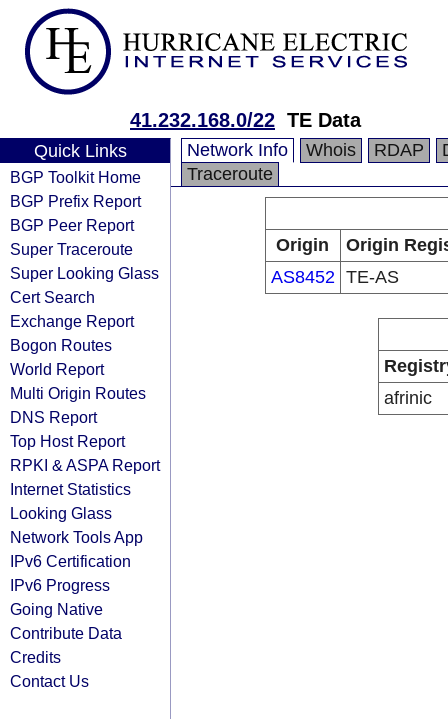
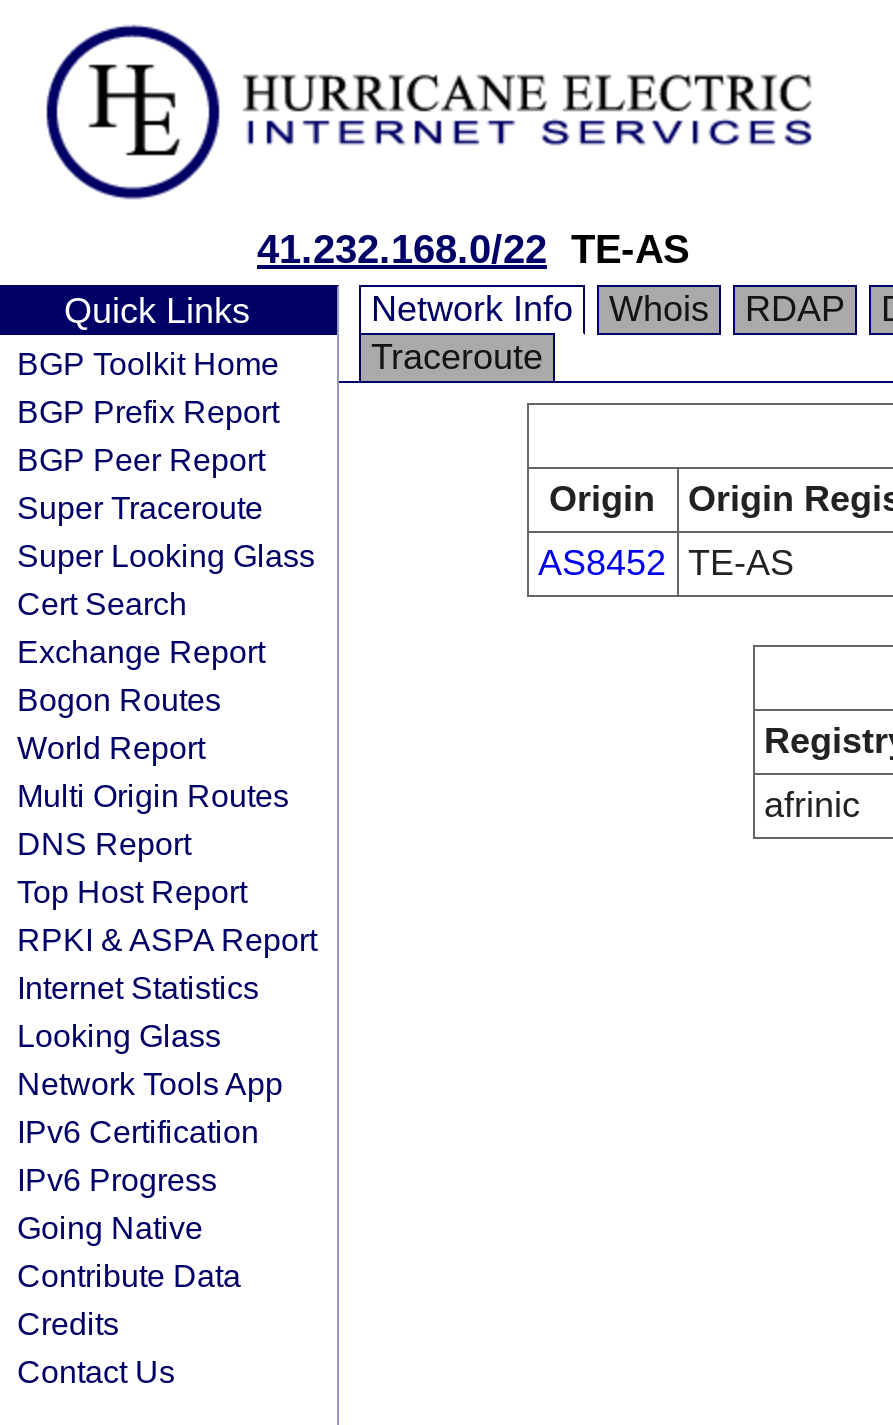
[130,109,361,131] 41.232.168.0/22 TE Data -> [257,227,689,271] 41.232.168.0/22 TE-AS

